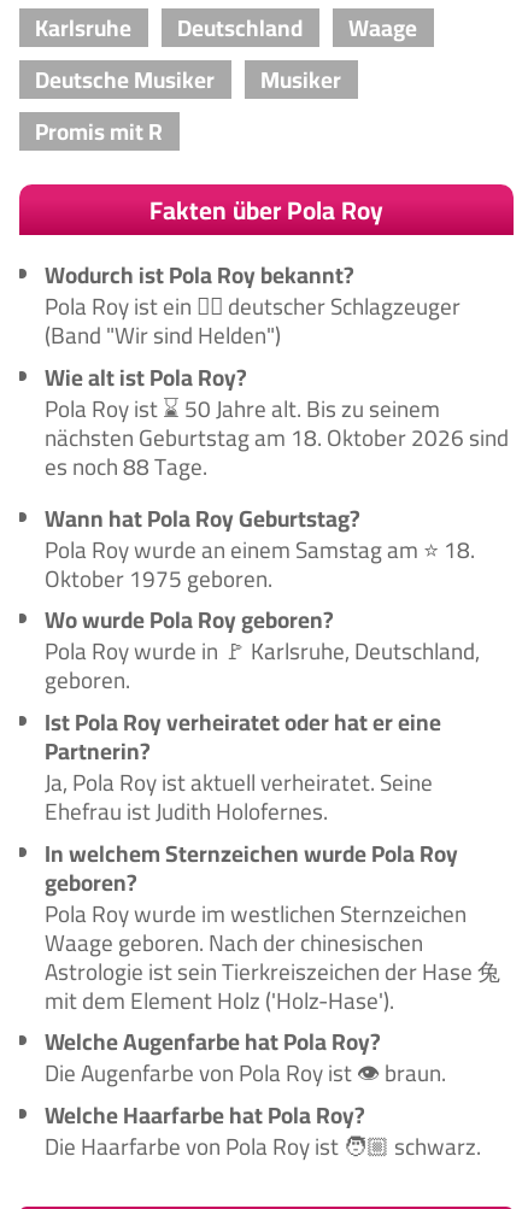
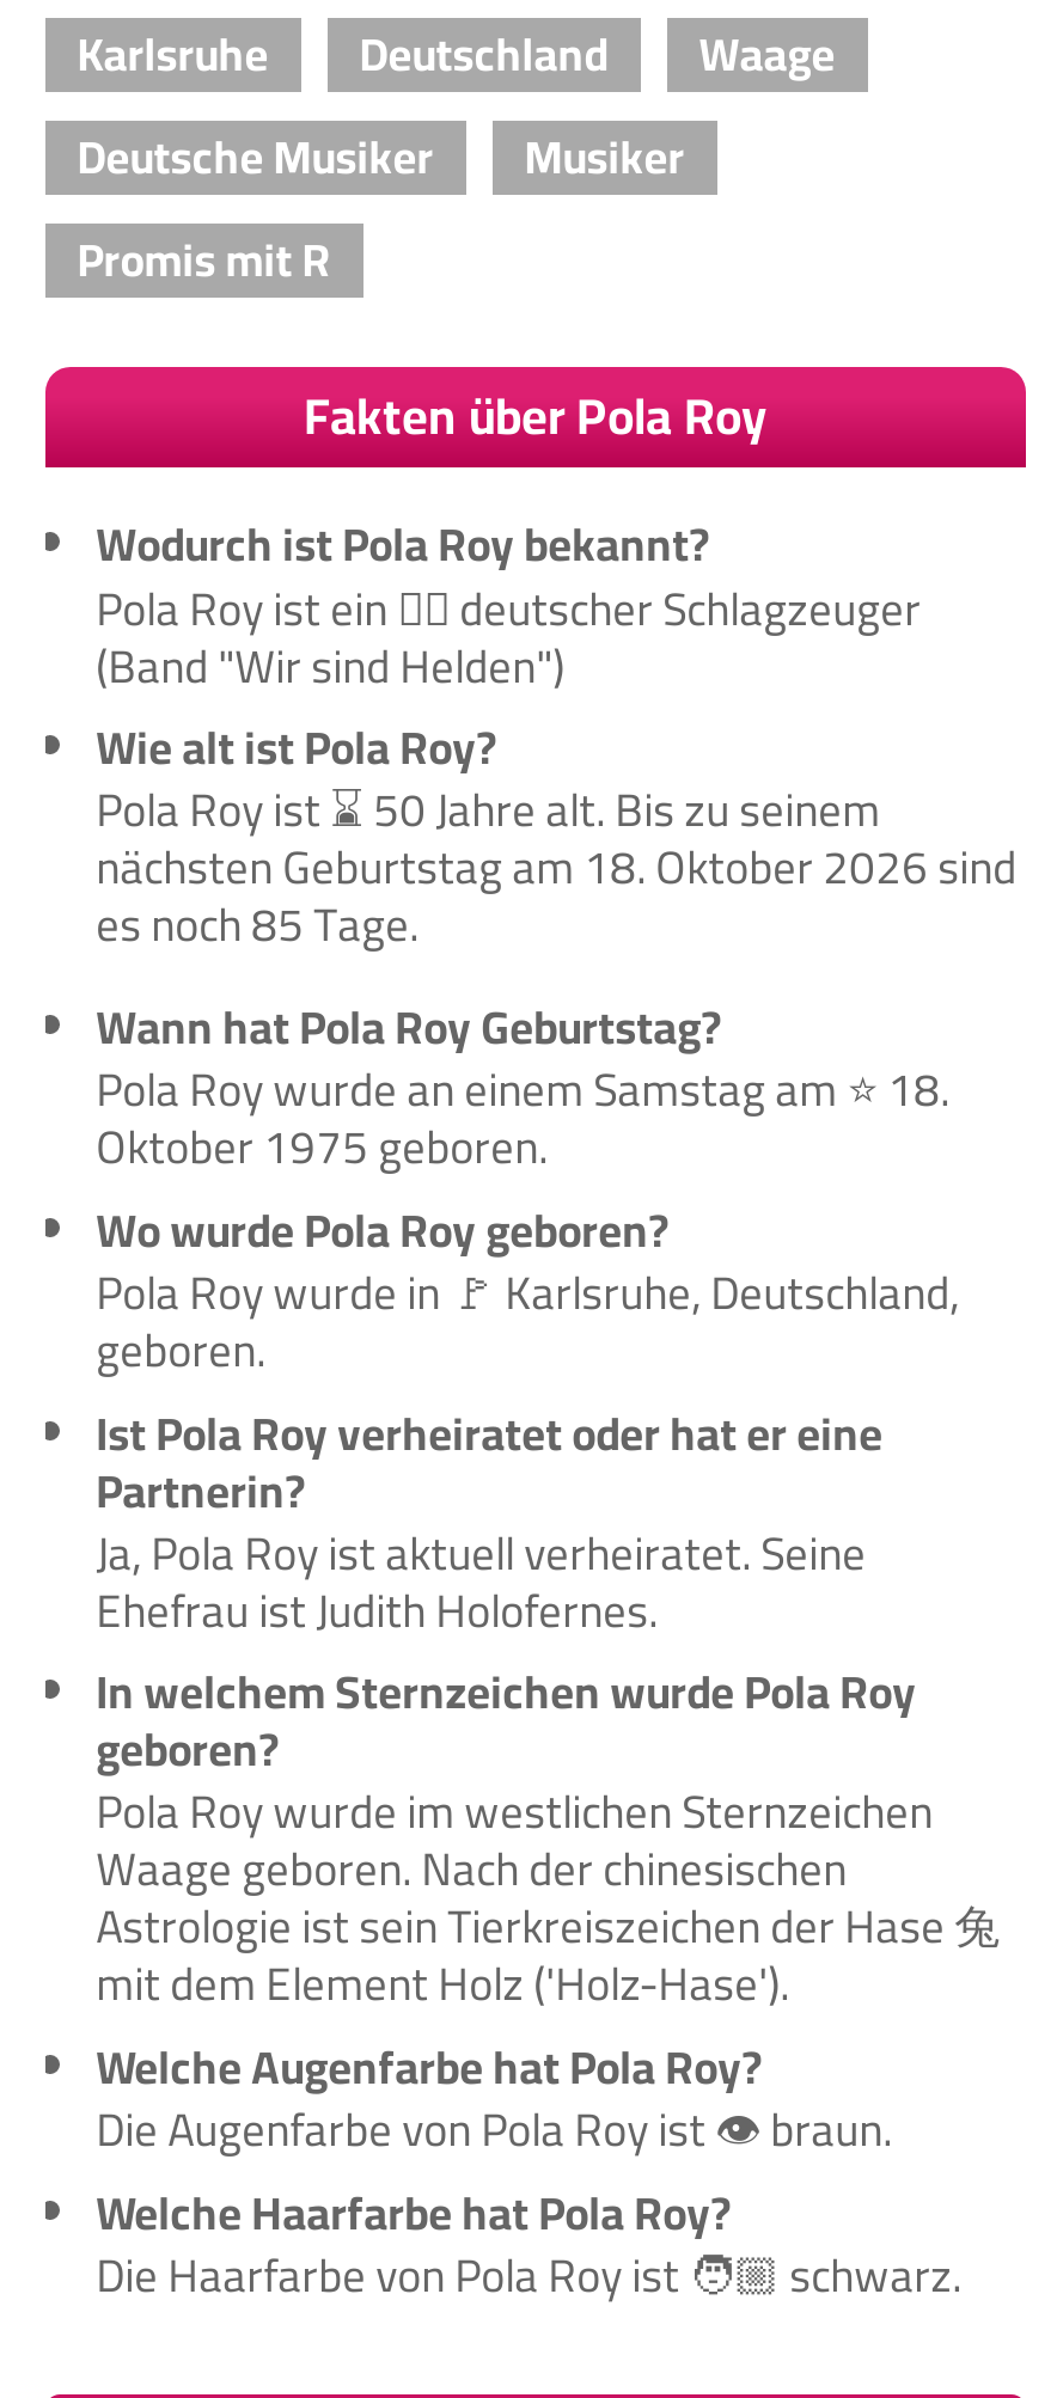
[45,444,207,488] es noch 88 Tage. -> [96,881,419,967] es noch 85 Tage.

